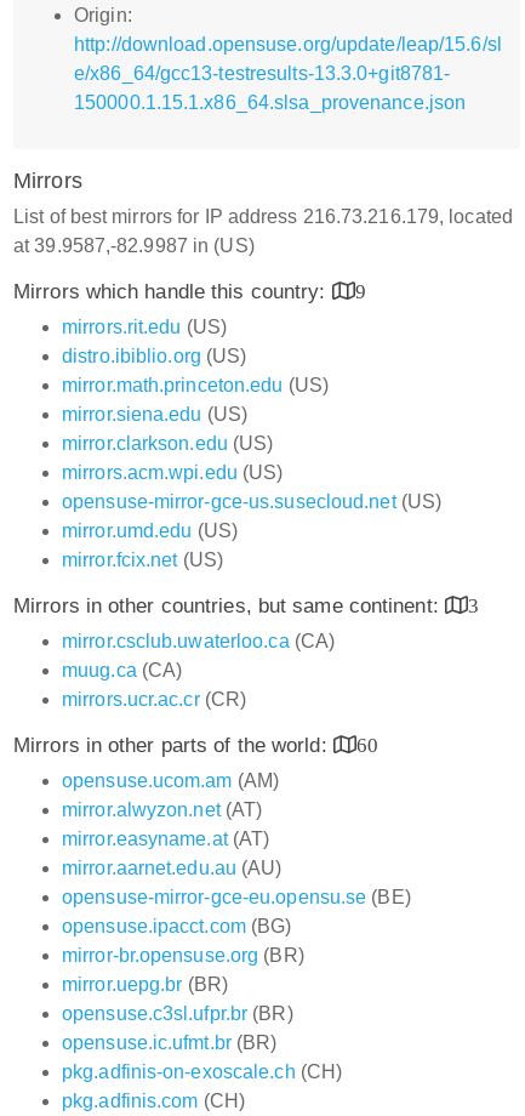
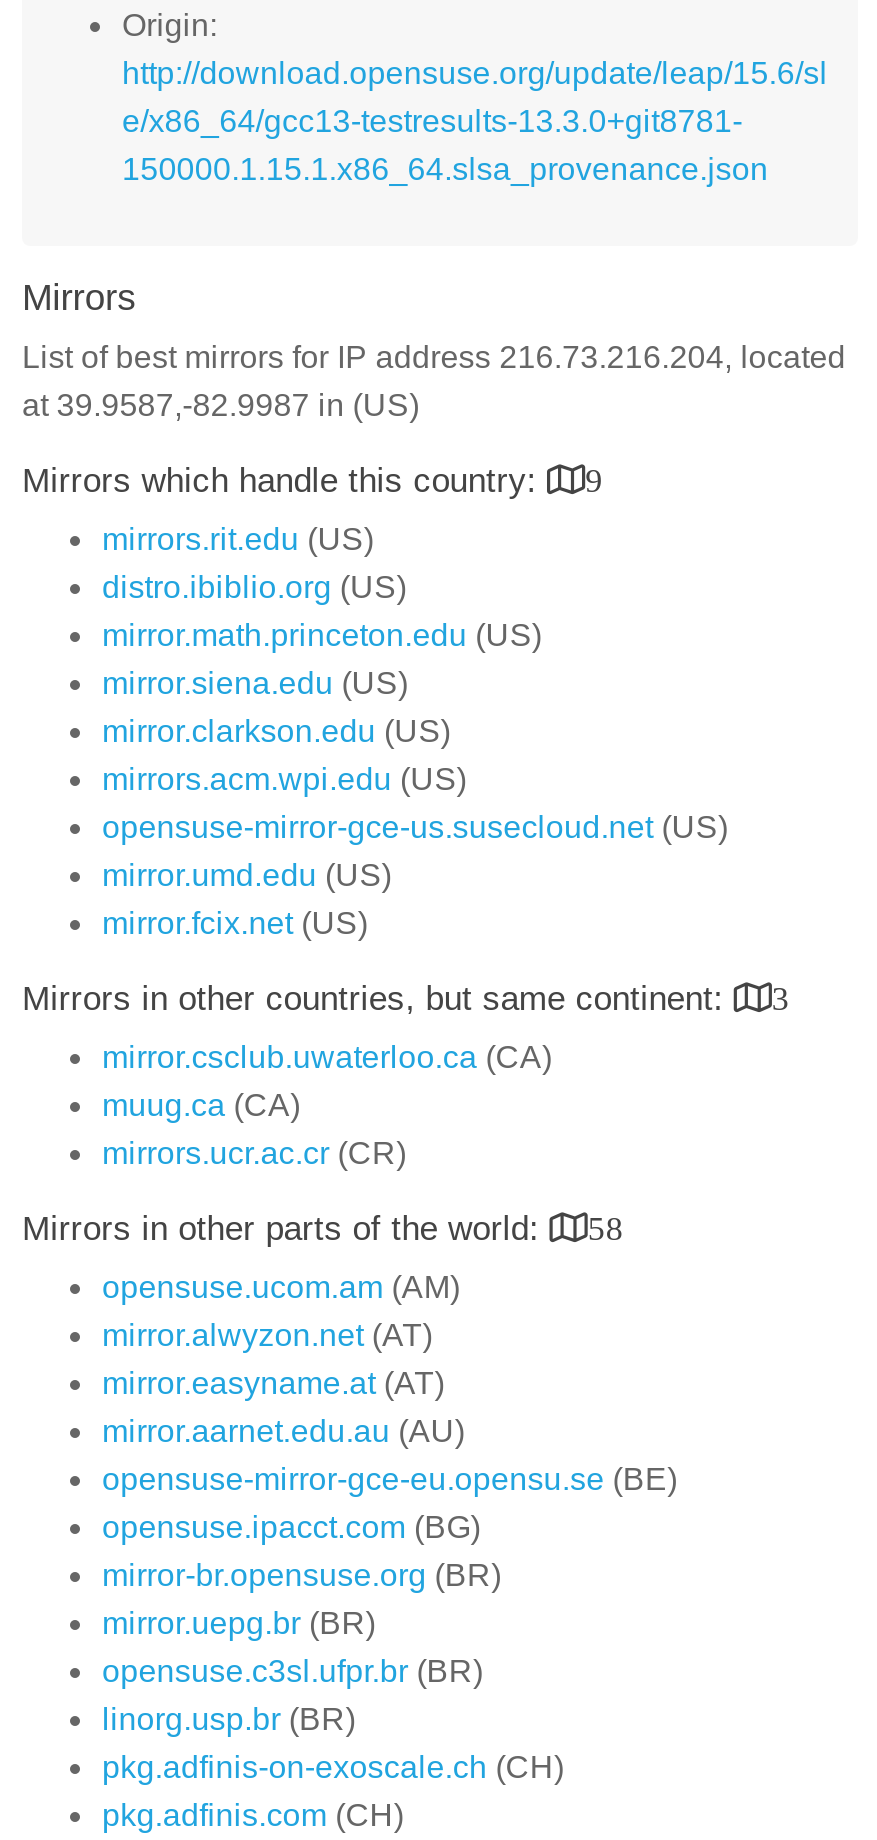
[13,206,513,227] List of best mirrors for IP address 216.73.216.179, located -> [22,340,846,374] List of best mirrors for IP address 216.73.216.204, located
[13,734,378,757] Mirrors in other parts of the world: 60 -> [22,1210,624,1248] Mirrors in other parts of the world: 58
[62,1032,277,1053] opensuse.ic.ufmt.br (BR) -> [102,1702,356,1736] linorg.usp.br (BR)

